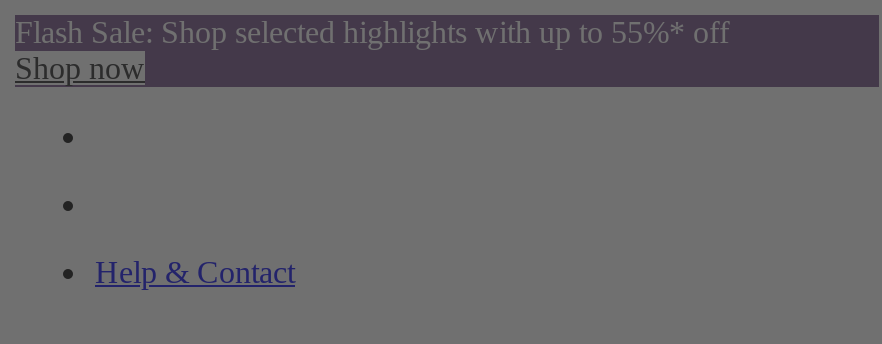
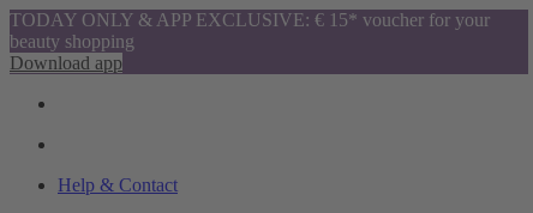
[15,15,729,85] Flash Sale: Shop selected highlights with up to 55%* off | Shop now -> [10,10,490,73] TODAY ONLY & APP EXCLUSIVE: € 15* voucher for your | beauty shopping | Download app

